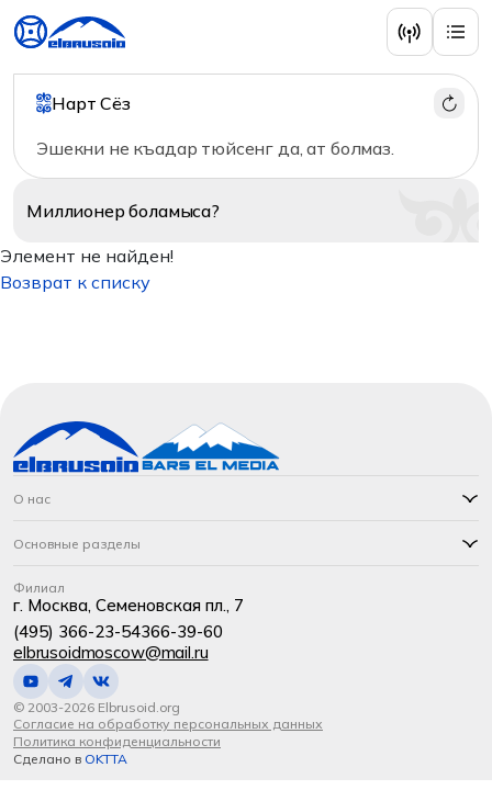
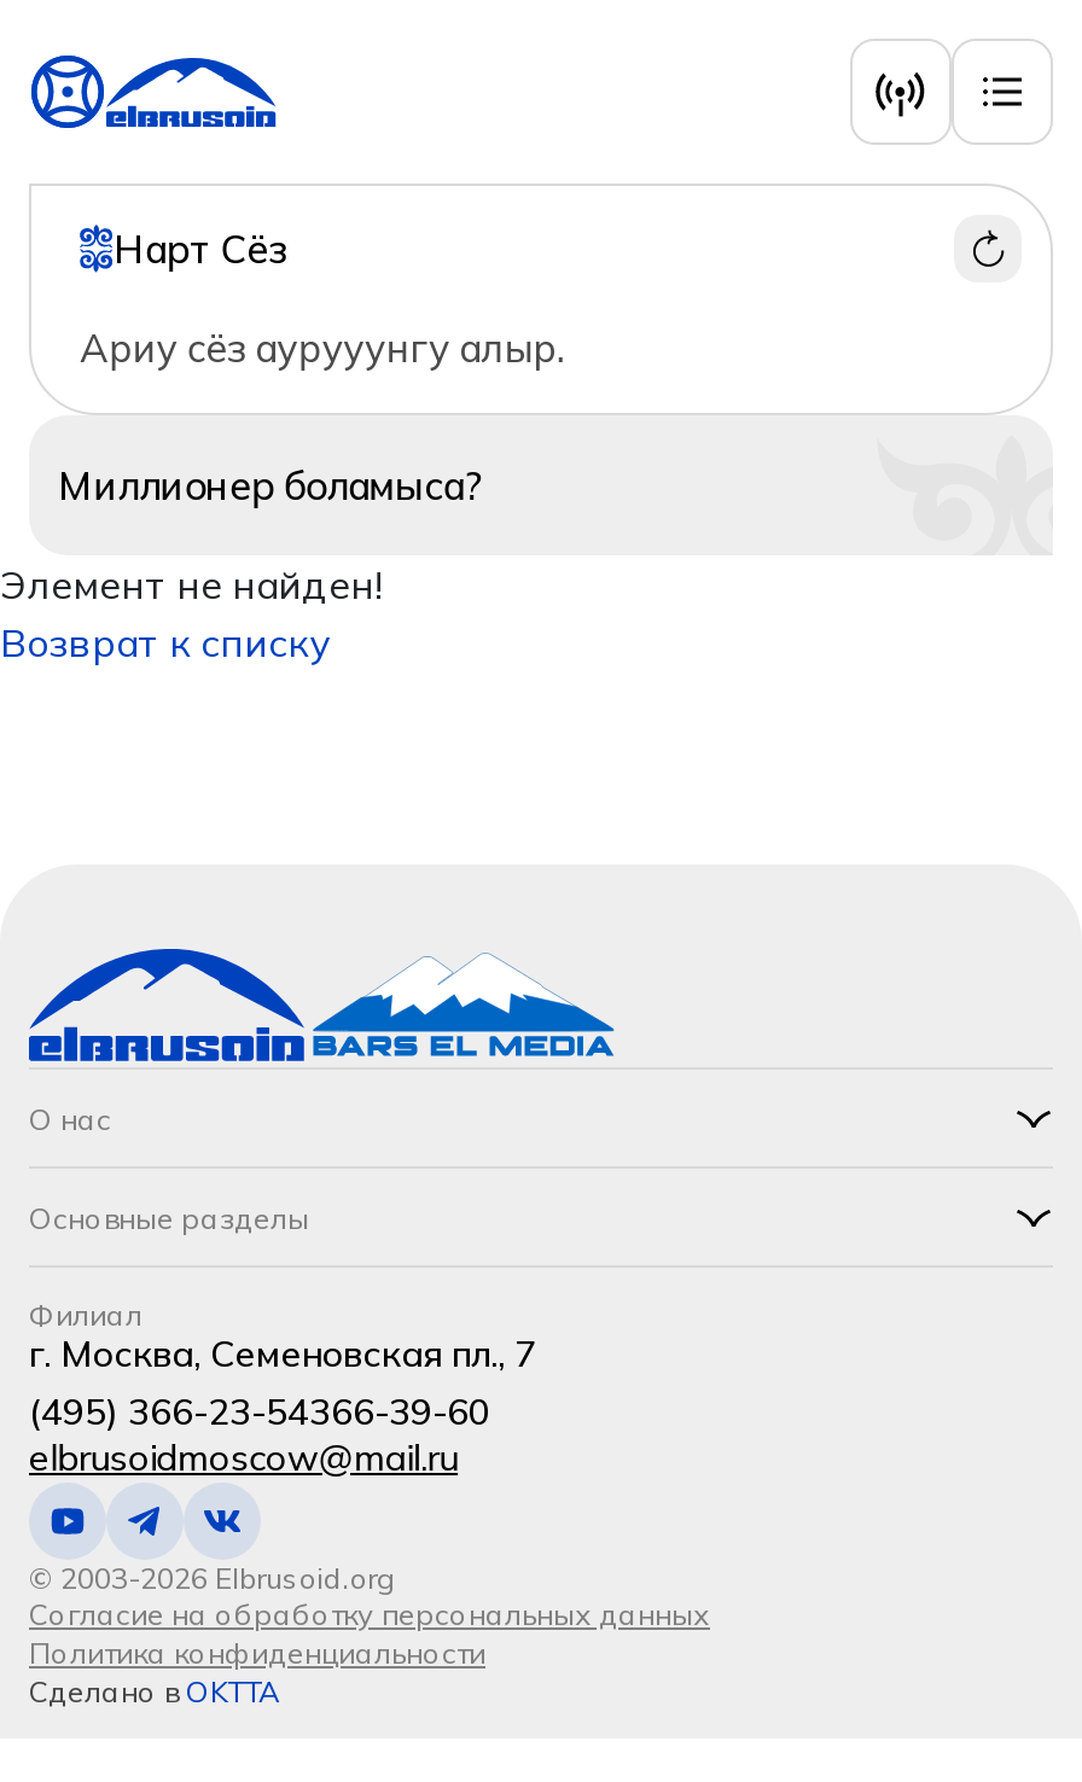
[36,137,394,159] Эшекни не къадар тюйсенг да, ат болмаз. -> [80,324,563,372] Ариу сёз аурууунгу алыр.

